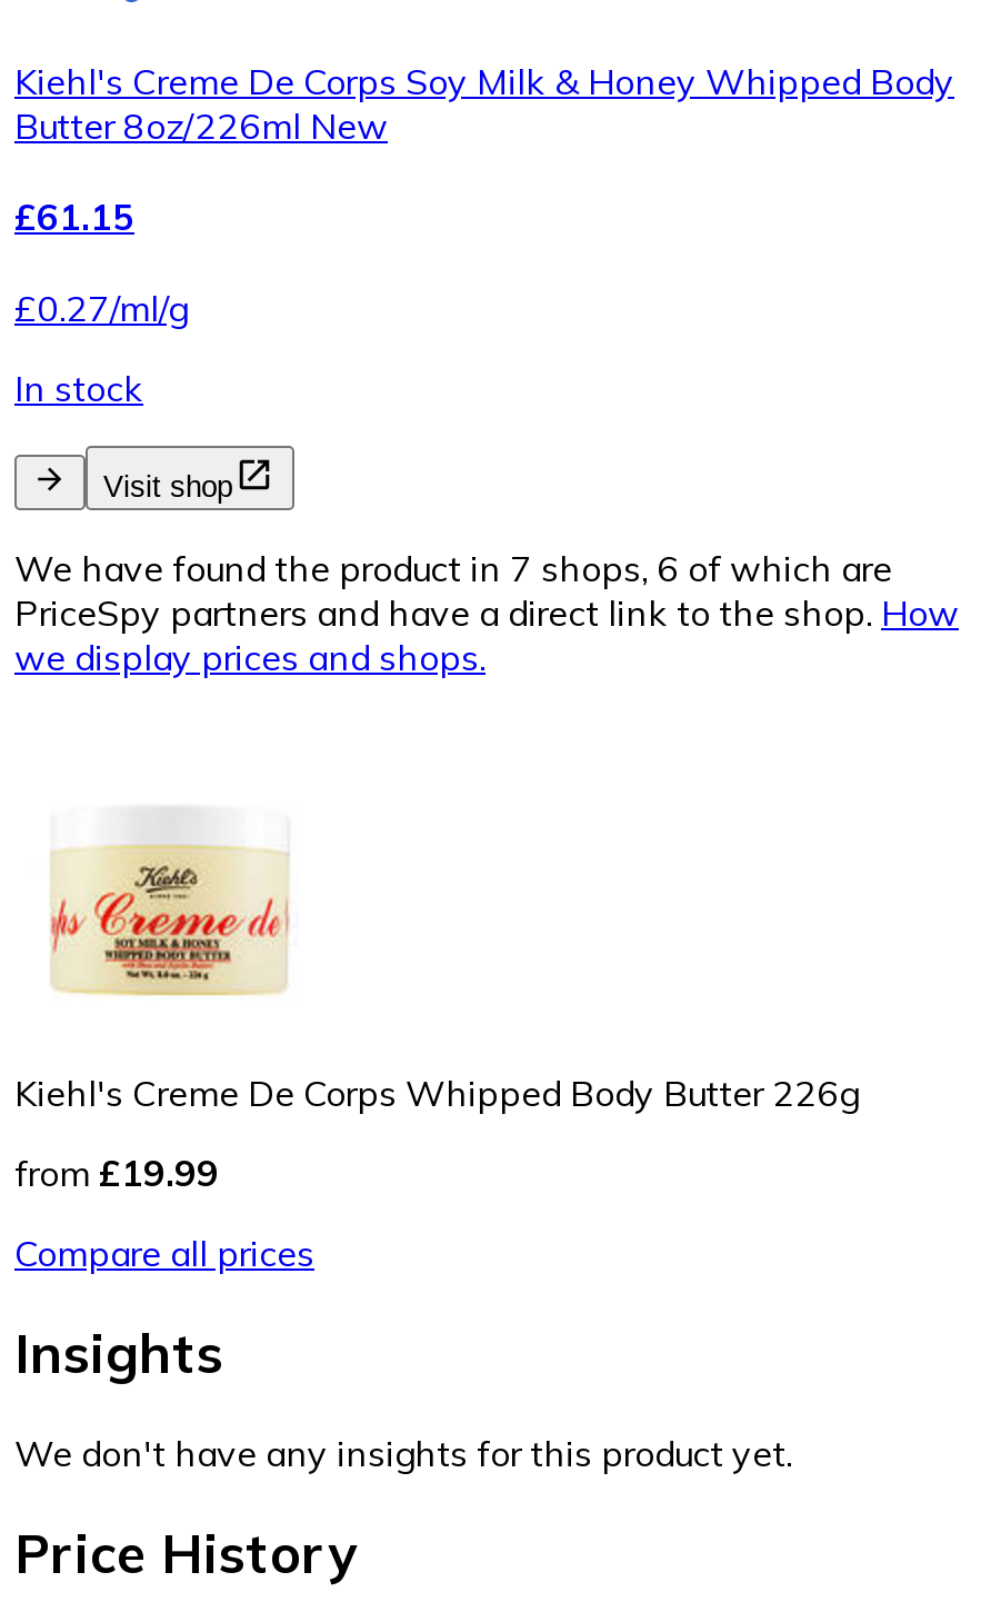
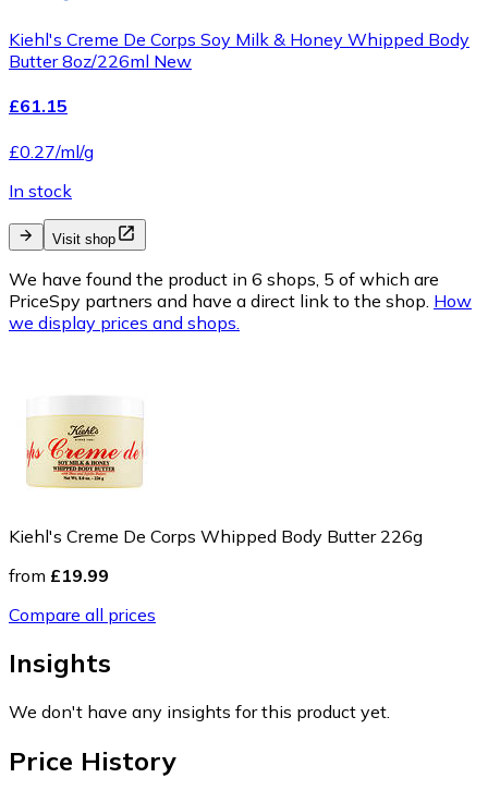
[14,546,892,590] We have found the product in 7 shops, 6 of which are -> [9,268,439,289] We have found the product in 6 shops, 5 of which are

